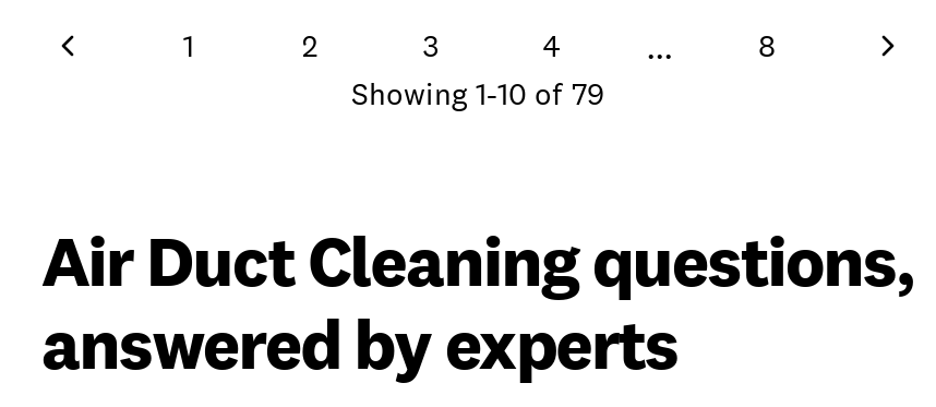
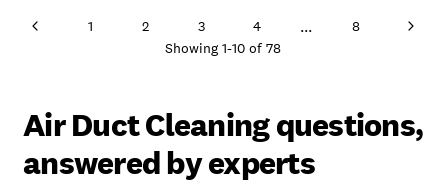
[351,74,604,113] Showing 1-10 of 79 -> [165,39,281,57] Showing 1-10 of 78

